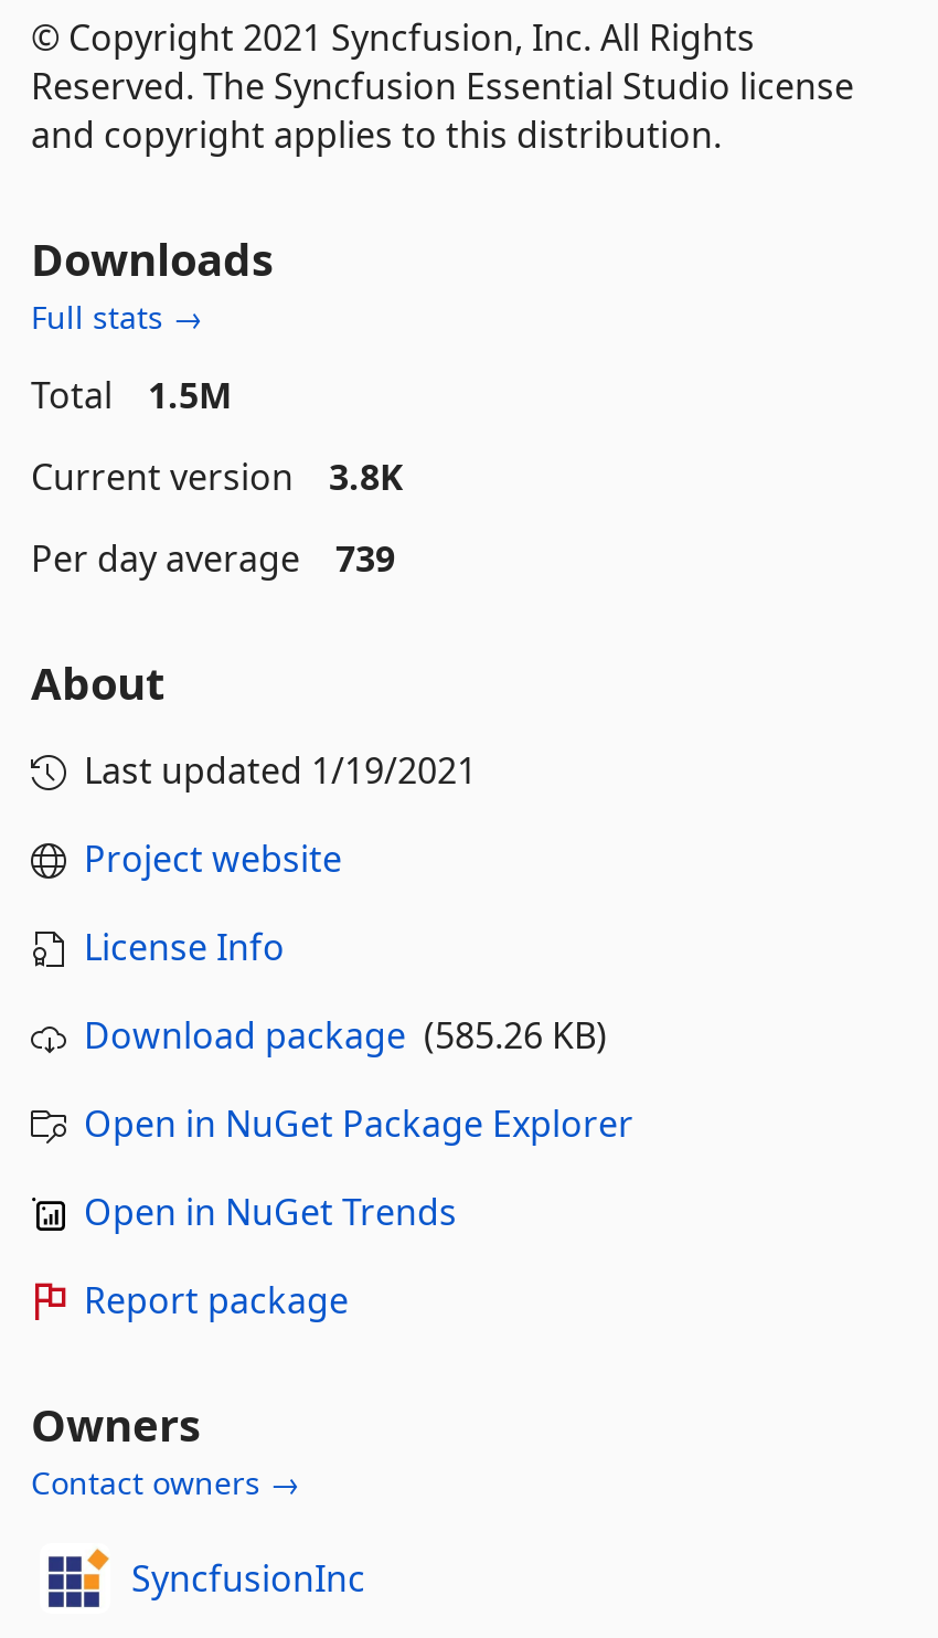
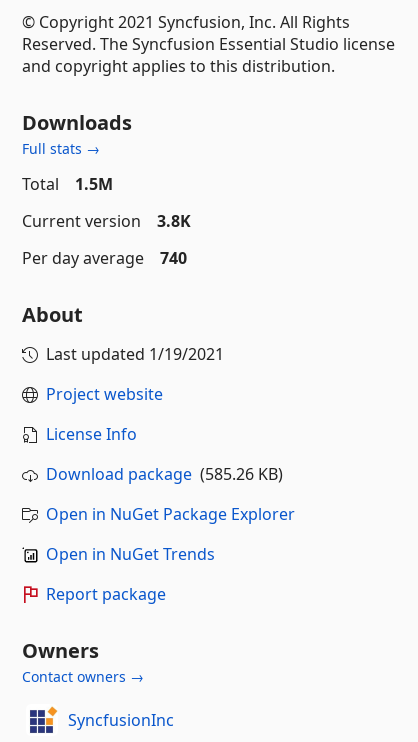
[31,534,395,582] Per day average 739 -> [22,247,187,269] Per day average 740

